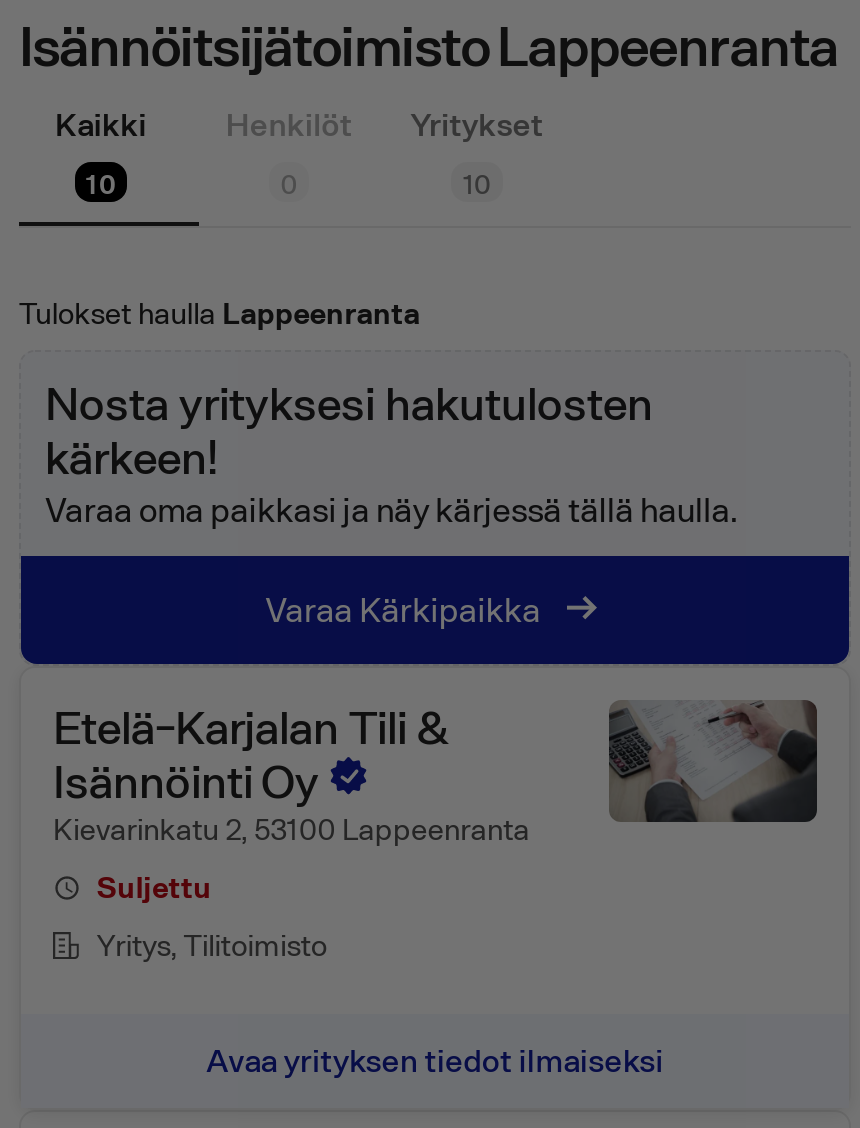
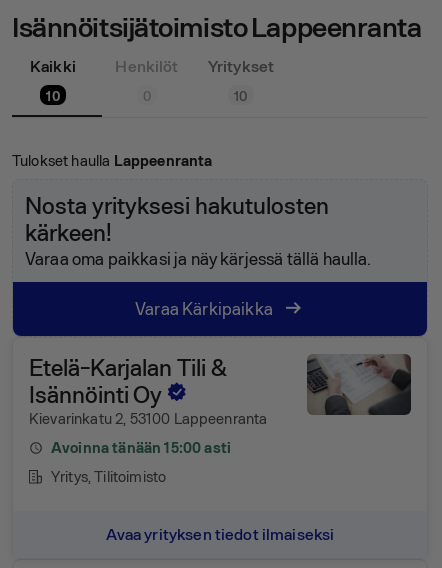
[97,868,212,904] Suljettu -> [51,438,231,456] Avoinna tänään 15:00 asti

